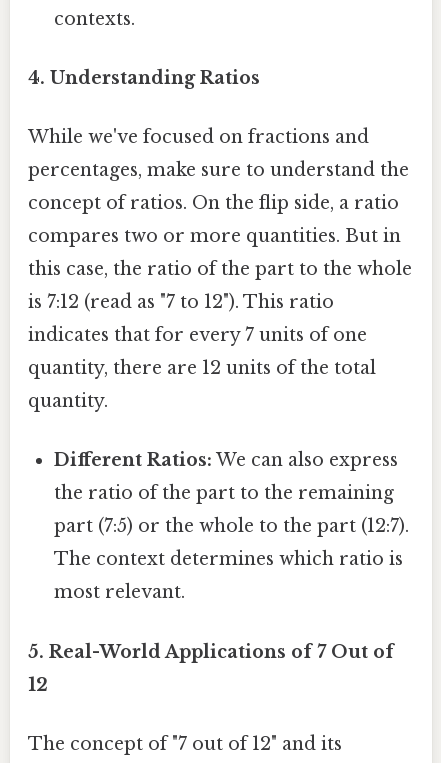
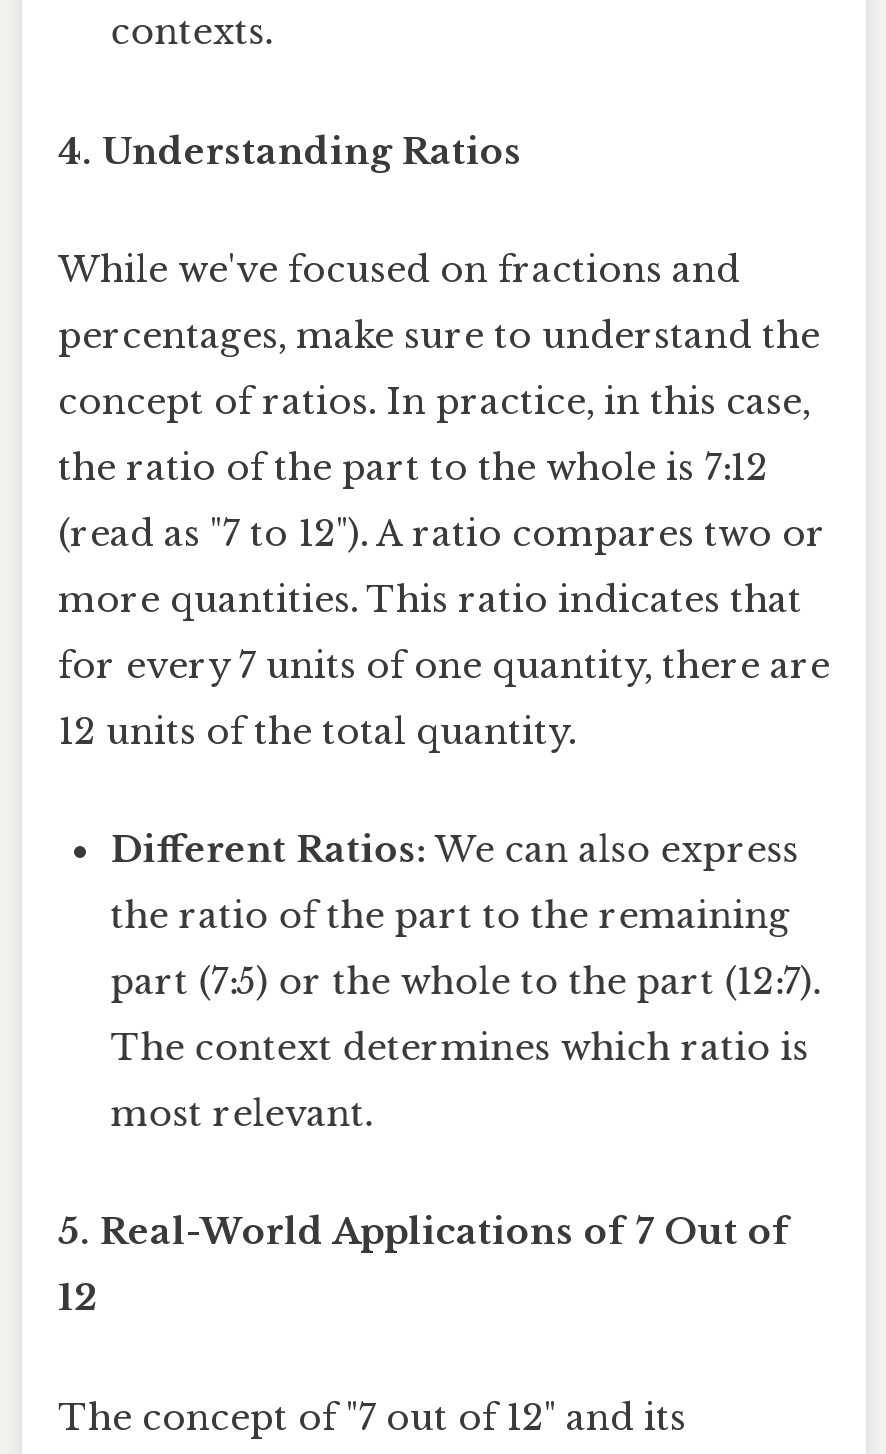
[28,192,412,412] concept of ratios. On the flip side, a ratio | compares two or more quantities. But in | this case, the ratio of the part to the whole | is 7:12 (read as "7 to 12"). This ratio | indicates that for every 7 units of one | quantity, there are 12 units of the total | quantity. -> [58,380,830,754] concept of ratios. In practice, in this case, | the ratio of the part to the whole is 7:12 | (read as "7 to 12"). A ratio compares two or | more quantities. This ratio indicates that | for every 7 units of one quantity, there are | 12 units of the total quantity.

